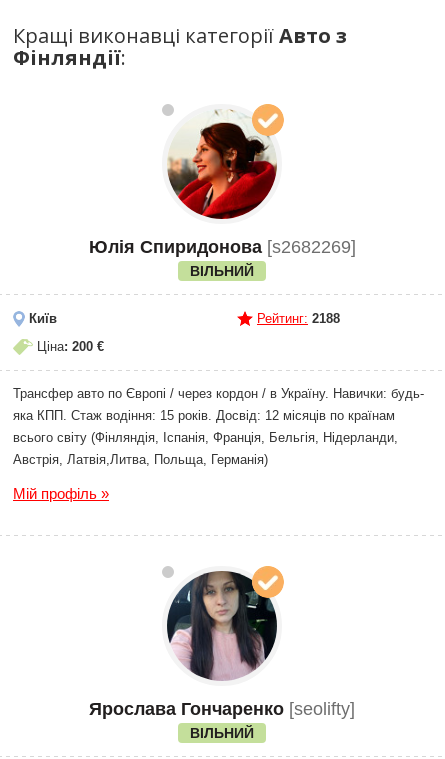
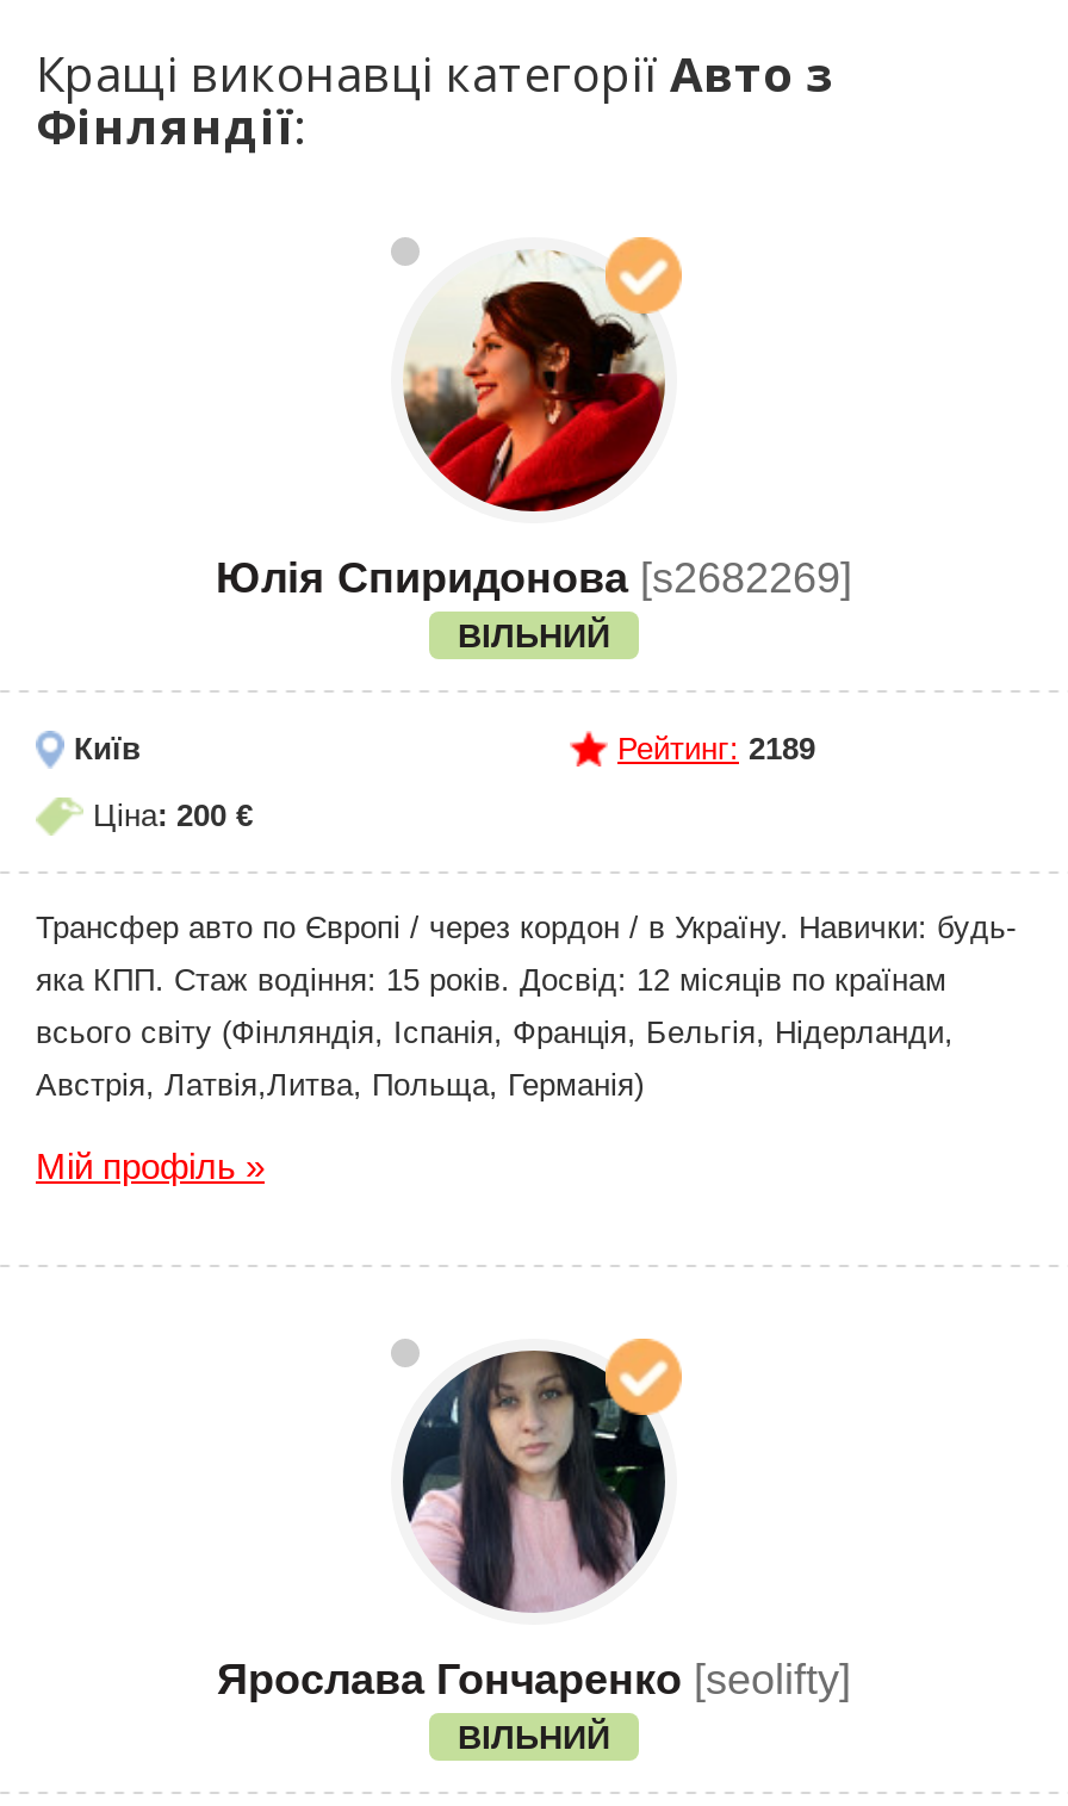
[257,311,340,326] Рейтинг: 2188 -> [617,730,815,766] Рейтинг: 2189

